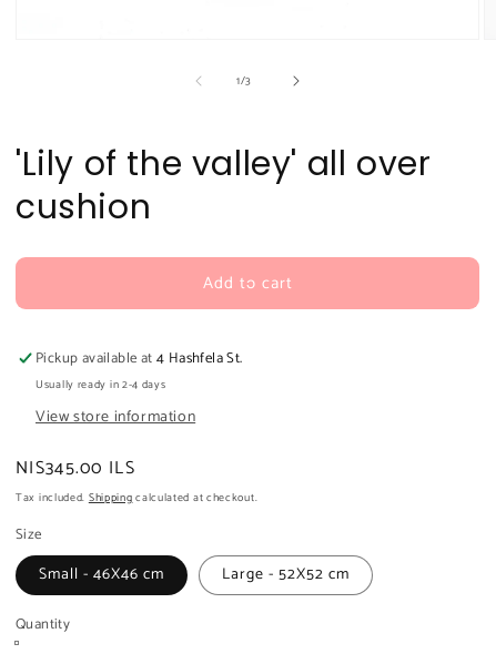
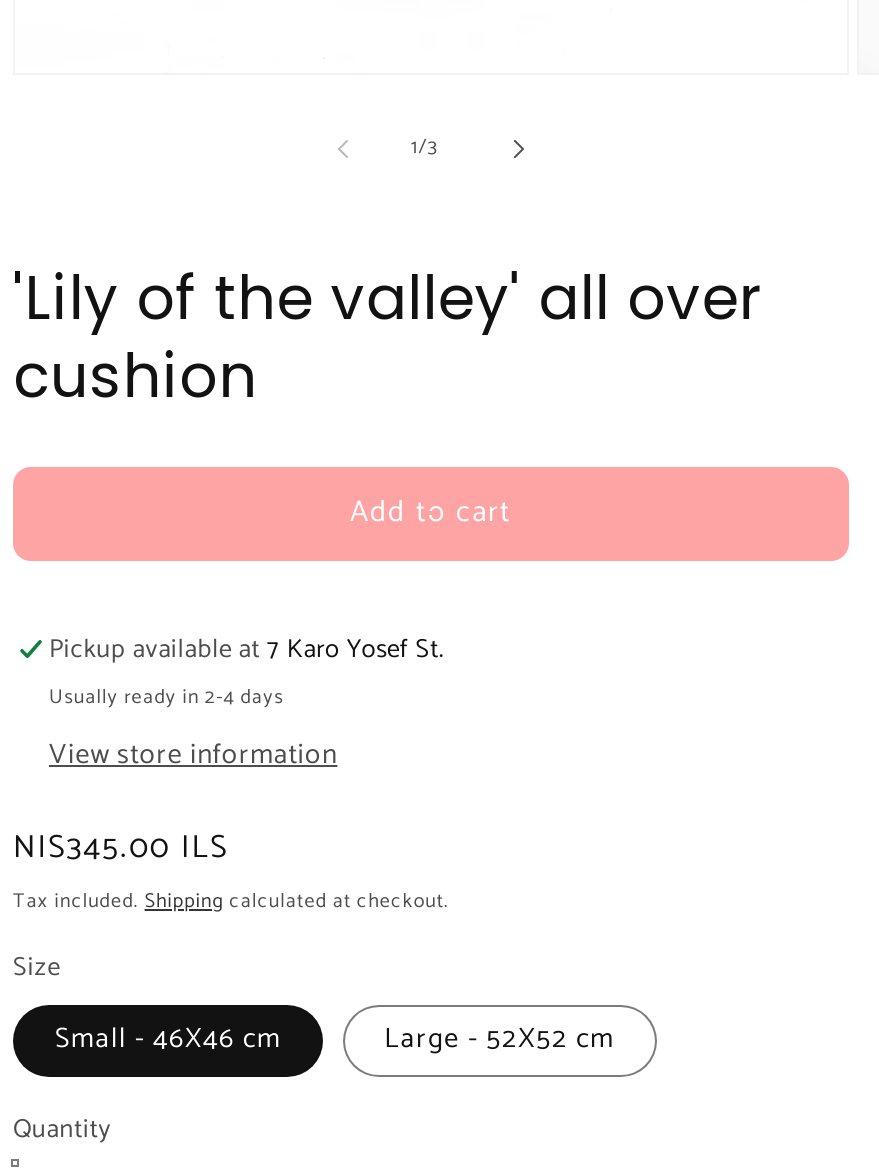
[36,347,243,370] Pickup available at 4 Hashfela St. -> [49,628,444,670] Pickup available at 7 Karo Yosef St.

